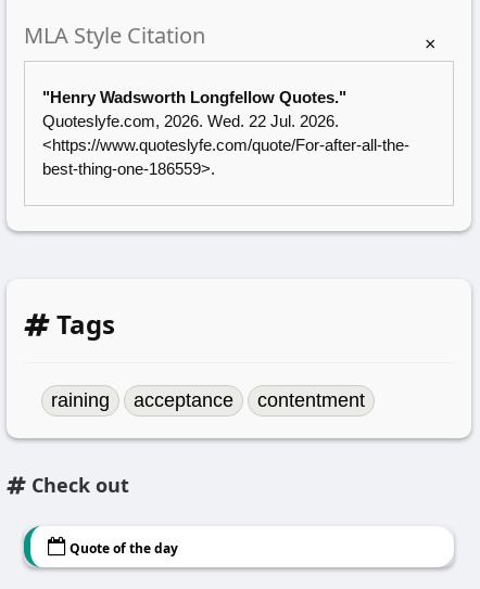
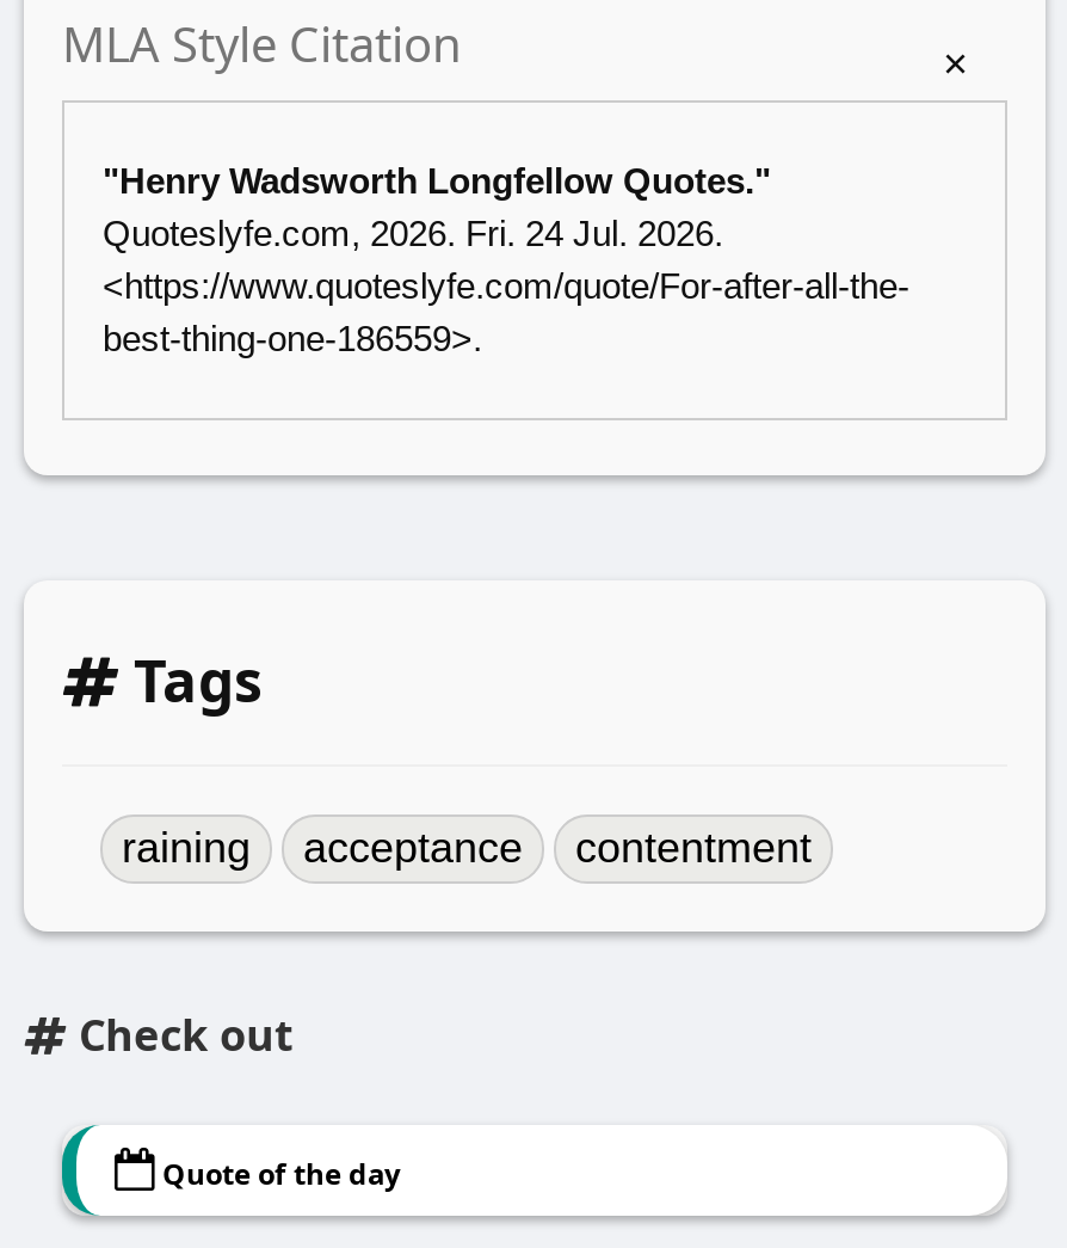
[42,112,339,130] Quoteslyfe.com, 2026. Wed. 22 Jul. 2026. -> [103,213,723,254] Quoteslyfe.com, 2026. Fri. 24 Jul. 2026.

